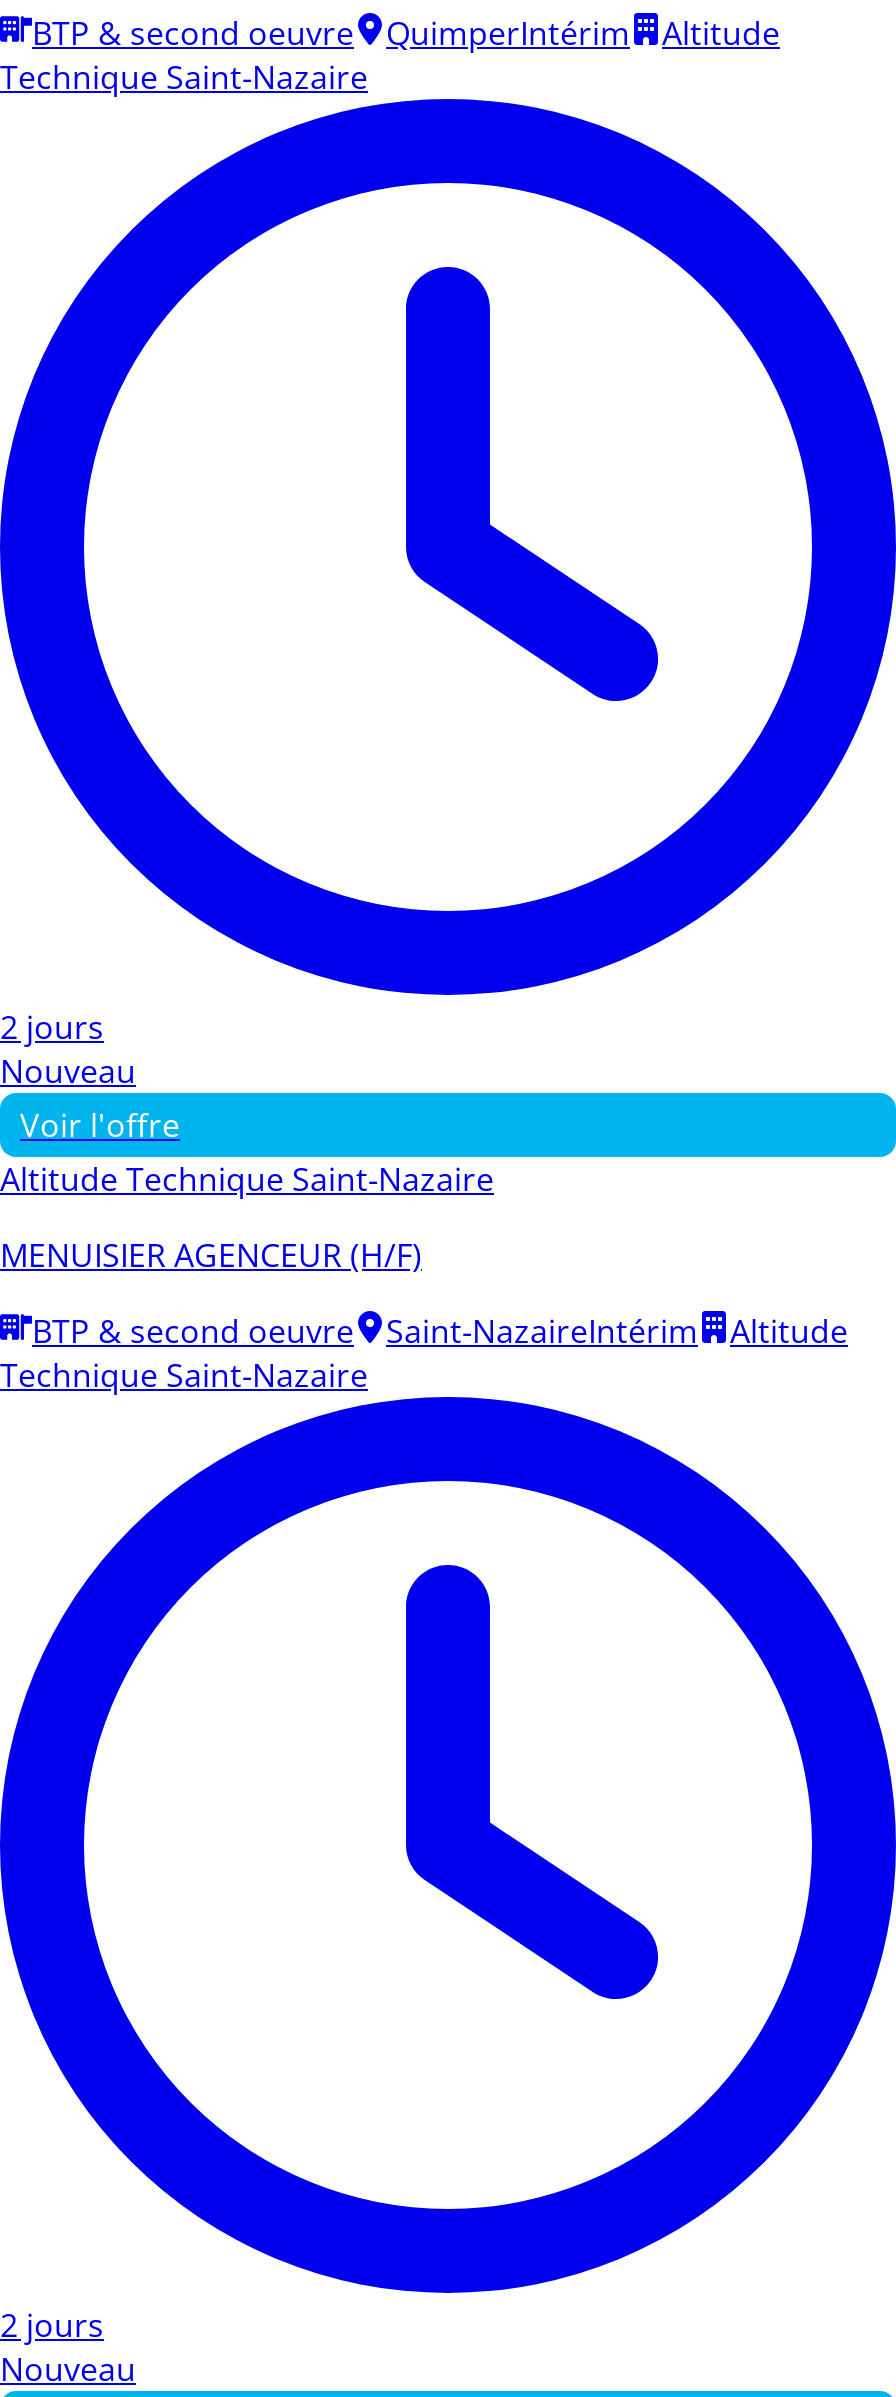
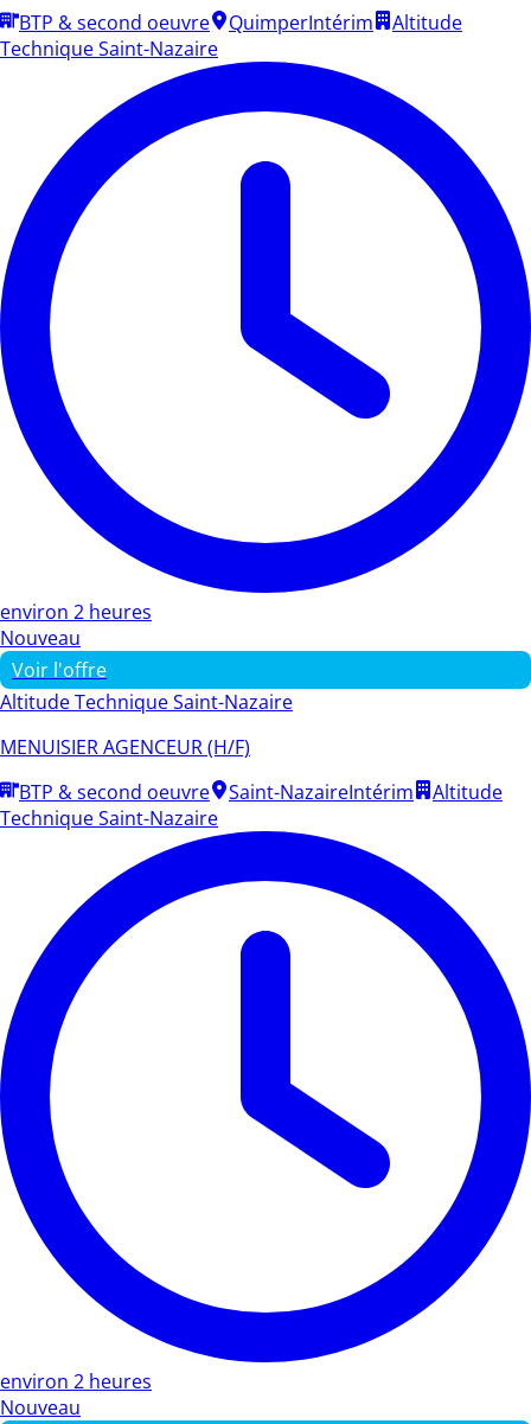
[0,1005,104,1049] 2 jours -> [0,599,152,625] environ 2 heures
[0,2303,104,2347] 2 jours -> [0,1368,152,1394] environ 2 heures

